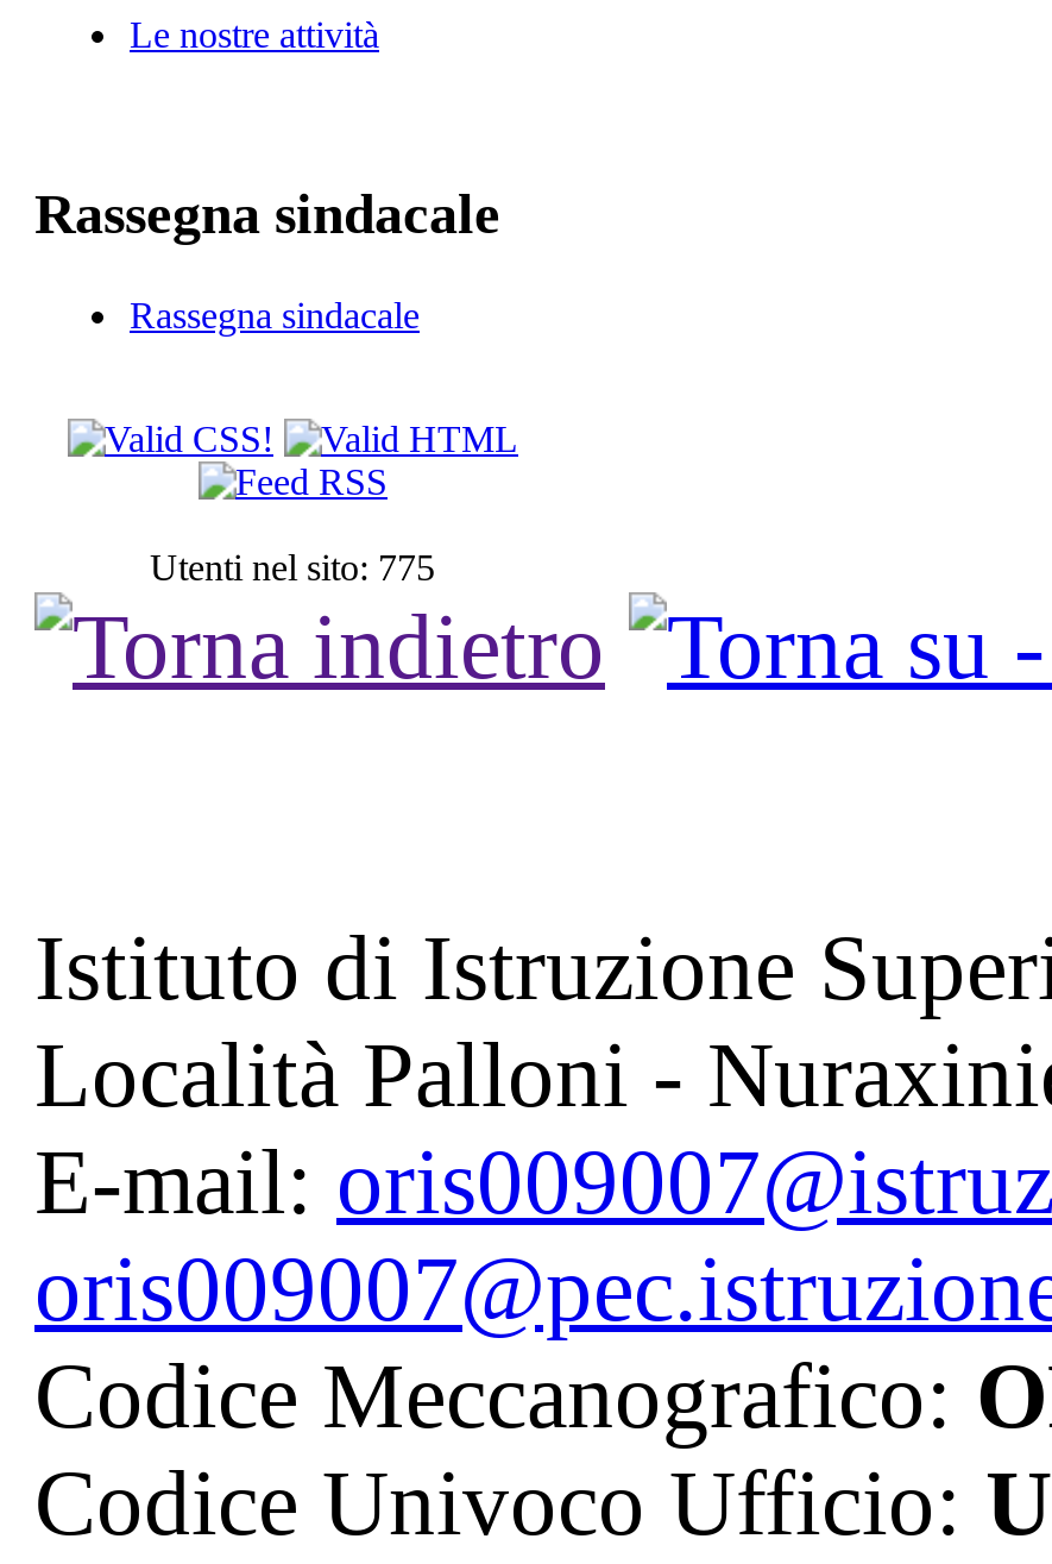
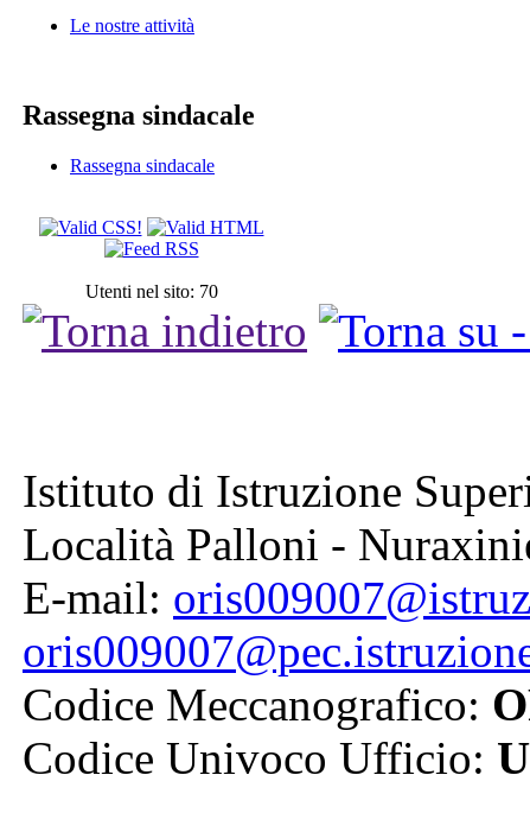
[150,548,435,588] Utenti nel sito: 775 -> [85,282,218,302] Utenti nel sito: 70

